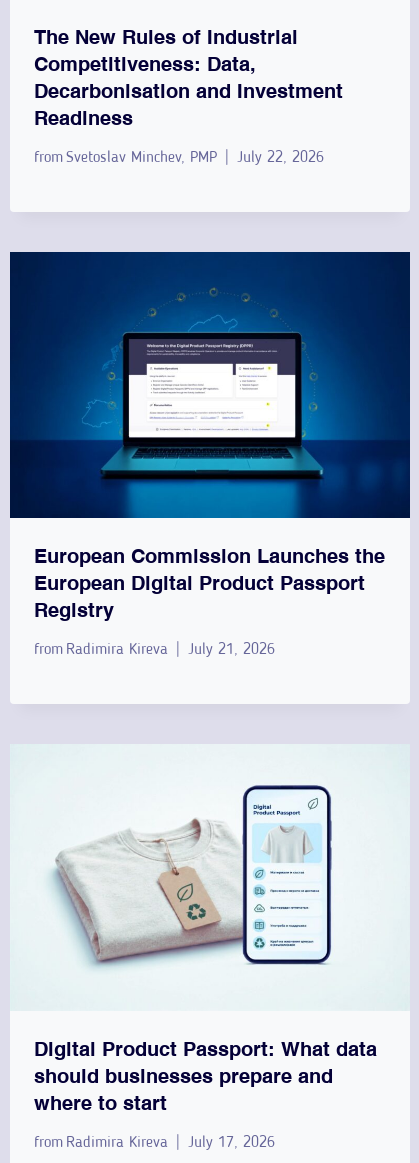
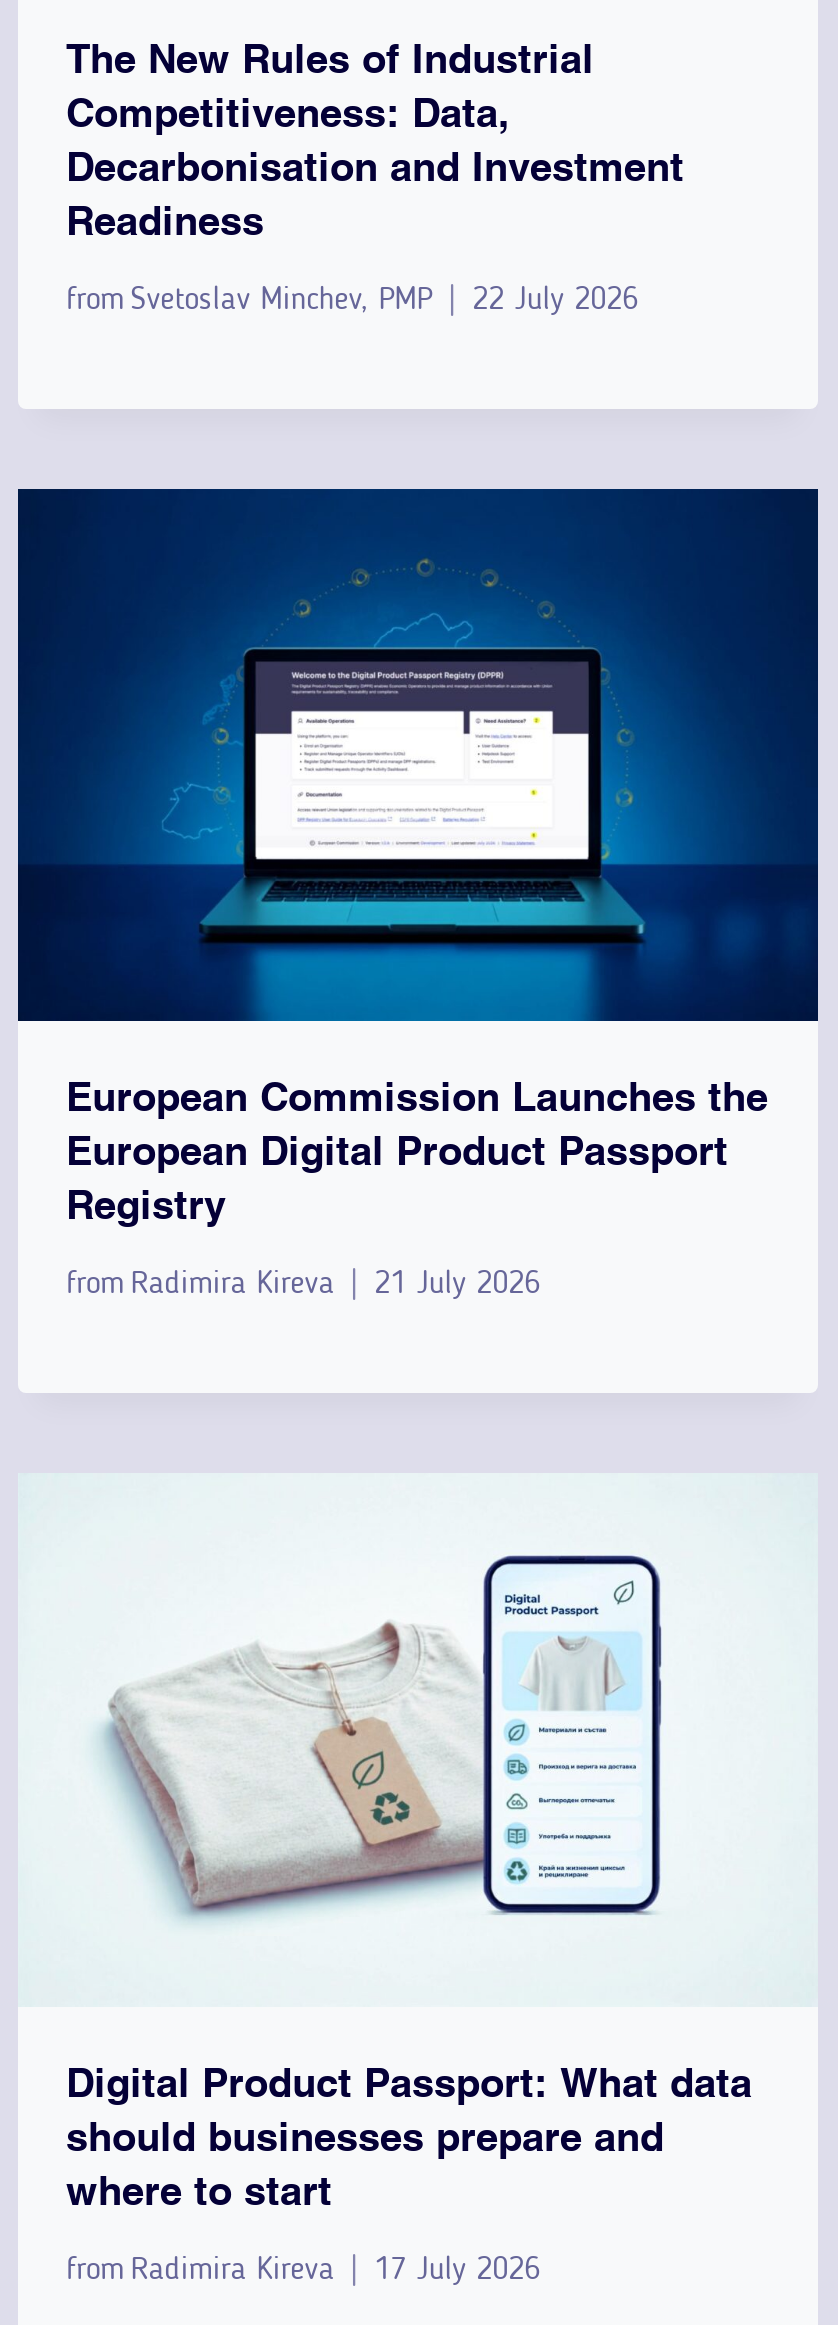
[34,149,324,165] from Svetoslav Minchev, PMP July 22, 2026 -> [66,284,638,316] from Svetoslav Minchev, PMP 22 July 2026
[34,642,275,658] from Radimira Kireva July 21, 2026 -> [66,1269,540,1301] from Radimira Kireva 21 July 2026
[34,1135,275,1151] from Radimira Kireva July 17, 2026 -> [66,2255,540,2287] from Radimira Kireva 17 July 2026

